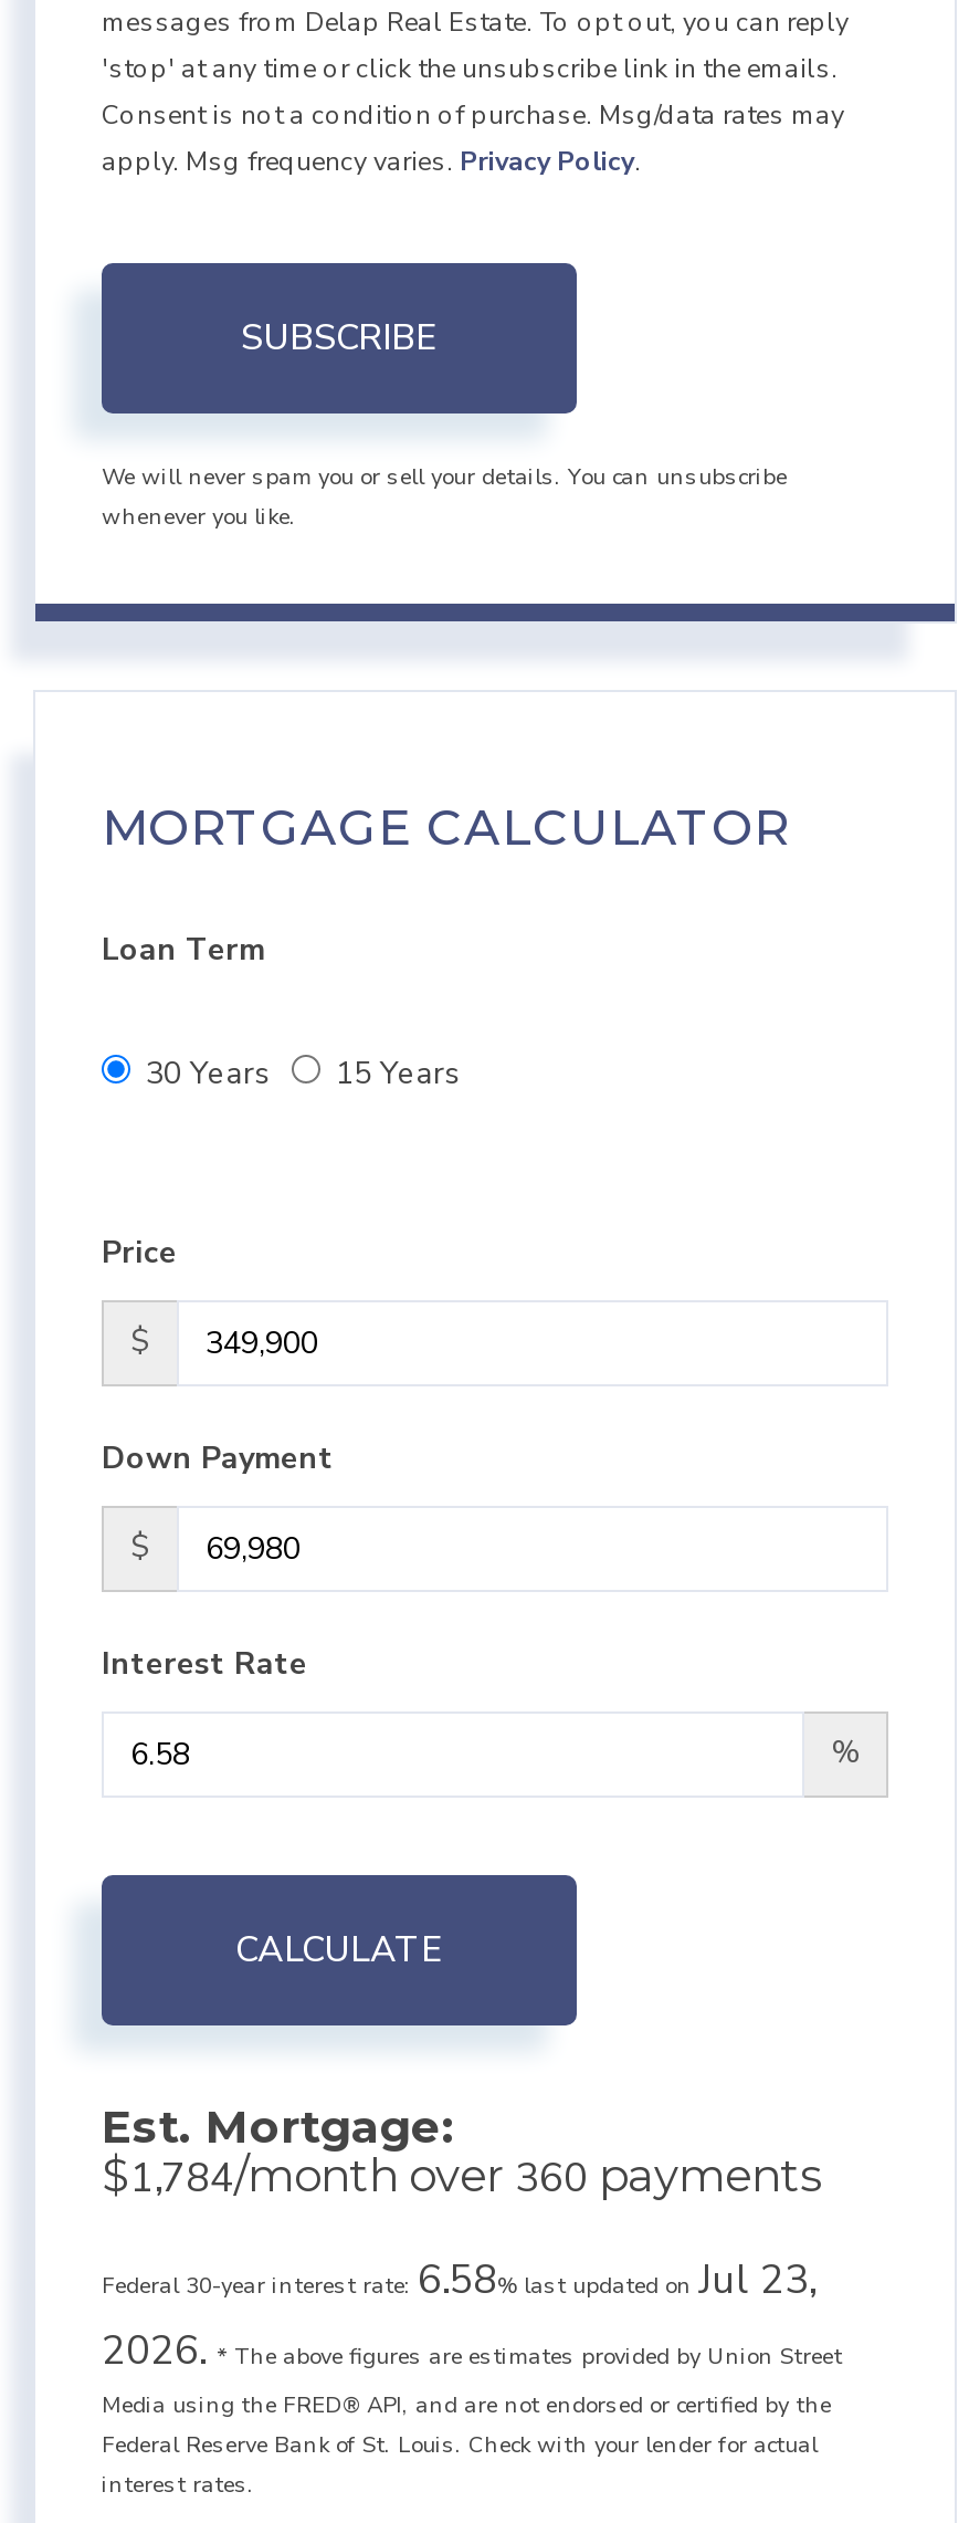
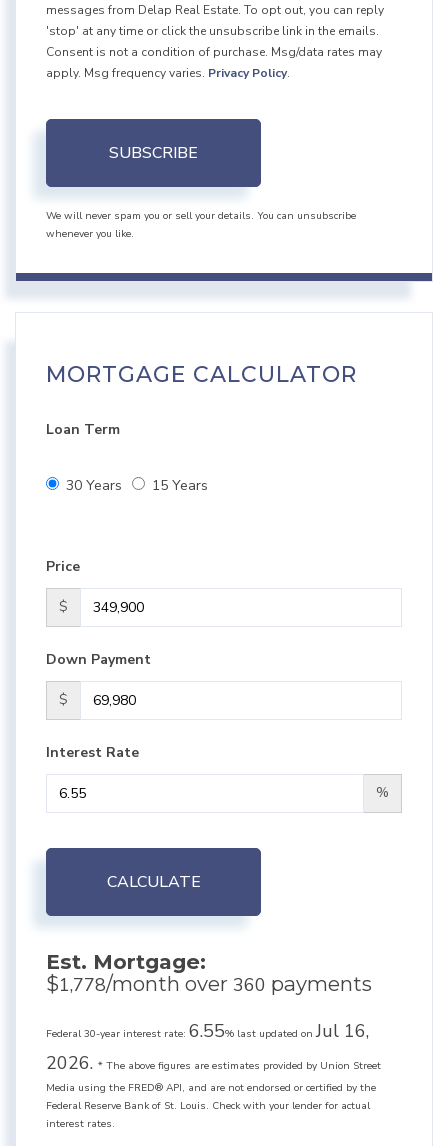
[102,2147,822,2205] $1,784/month over 360 payments -> [46,971,372,997] $1,778/month over 360 payments
[102,2253,815,2306] Federal 30-year interest rate: 6.58% last updated on Jul 23, -> [46,1019,369,1043] Federal 30-year interest rate: 6.55% last updated on Jul 16,

